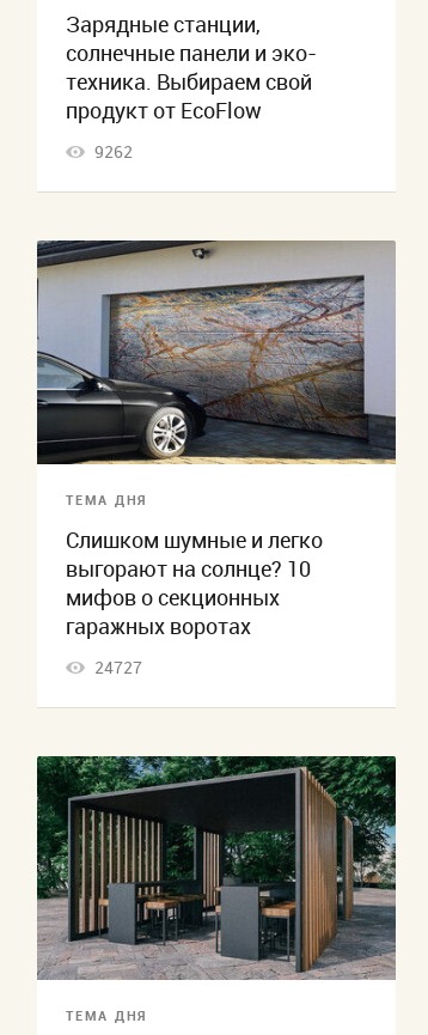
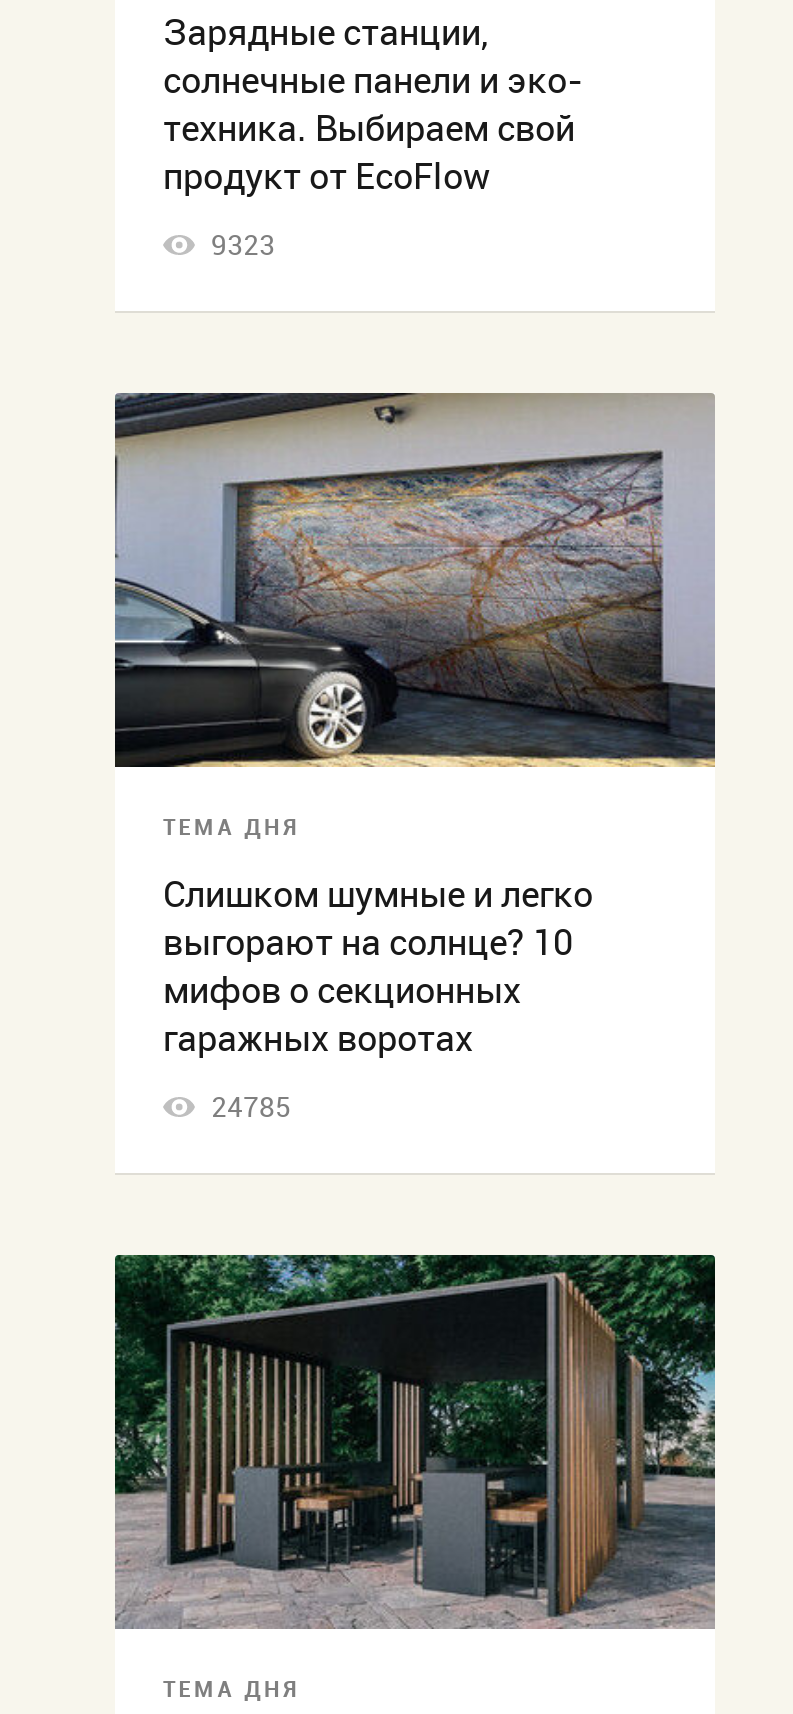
[94,142,133,162] 9262 -> [211,229,275,261] 9323
[94,658,142,677] 24727 -> [211,1091,291,1123] 24785

